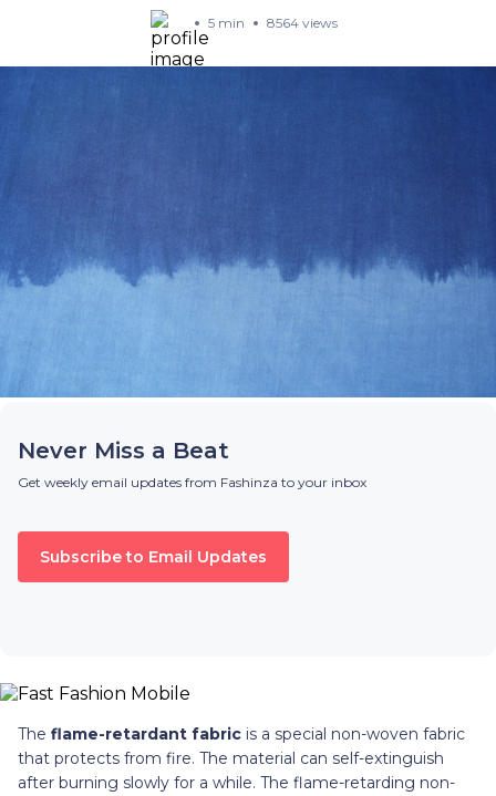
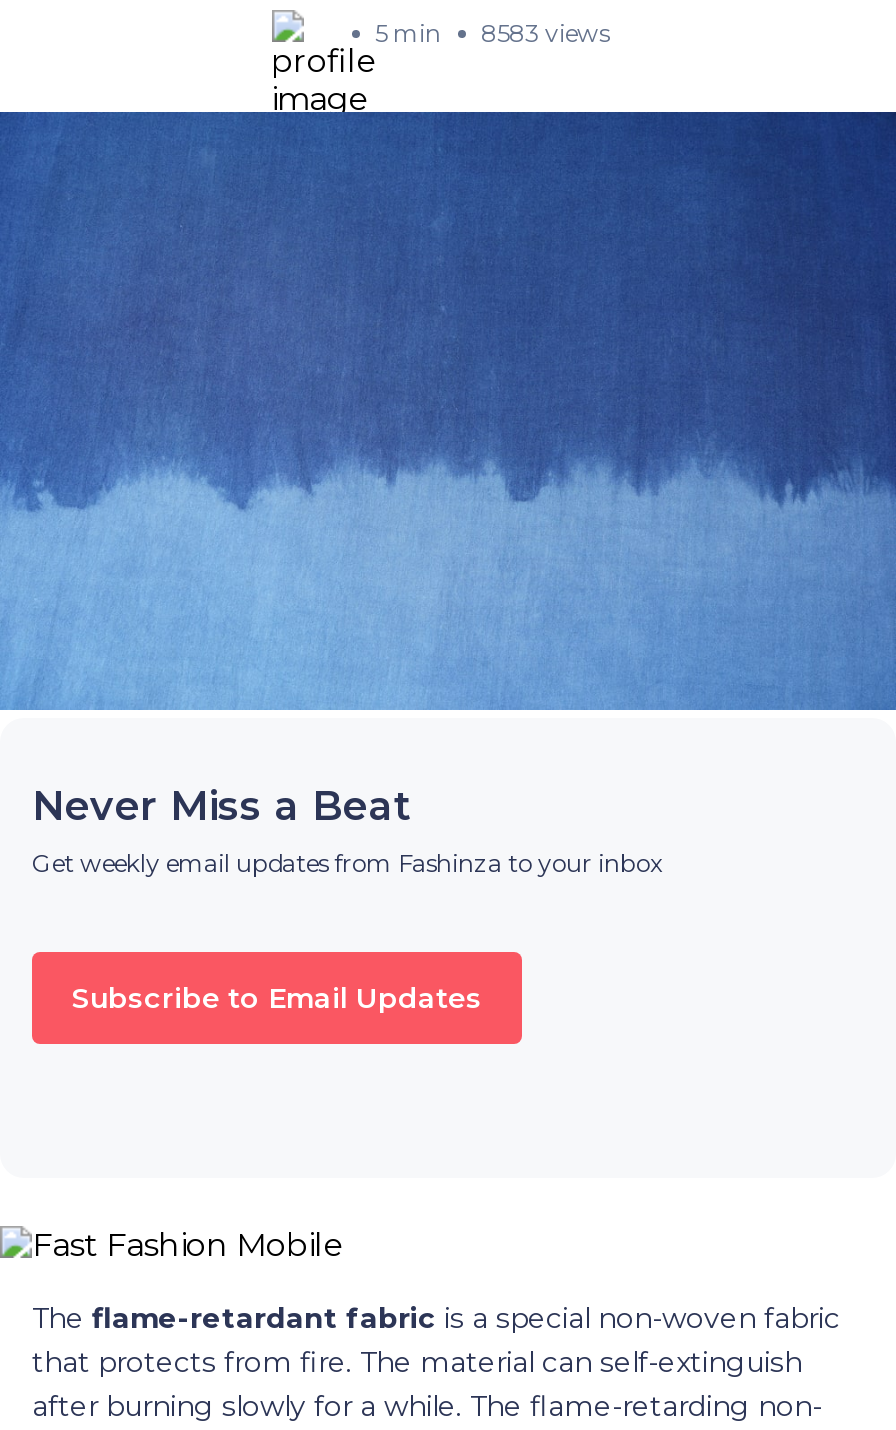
[208,14,337,31] 5 min 8564 views -> [375,18,609,48] 5 min 8583 views

